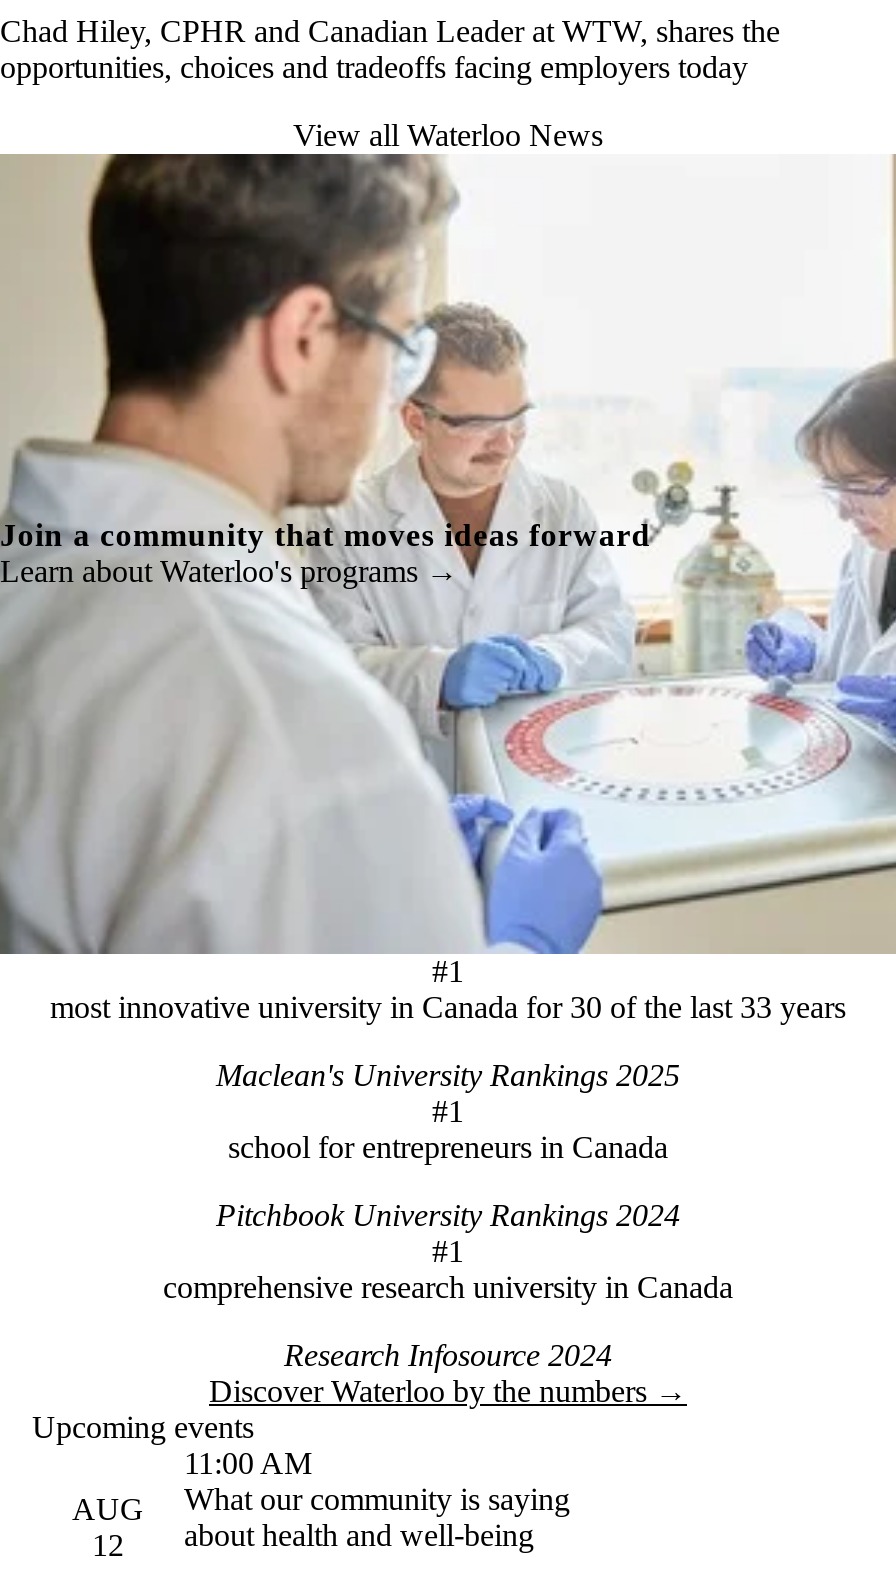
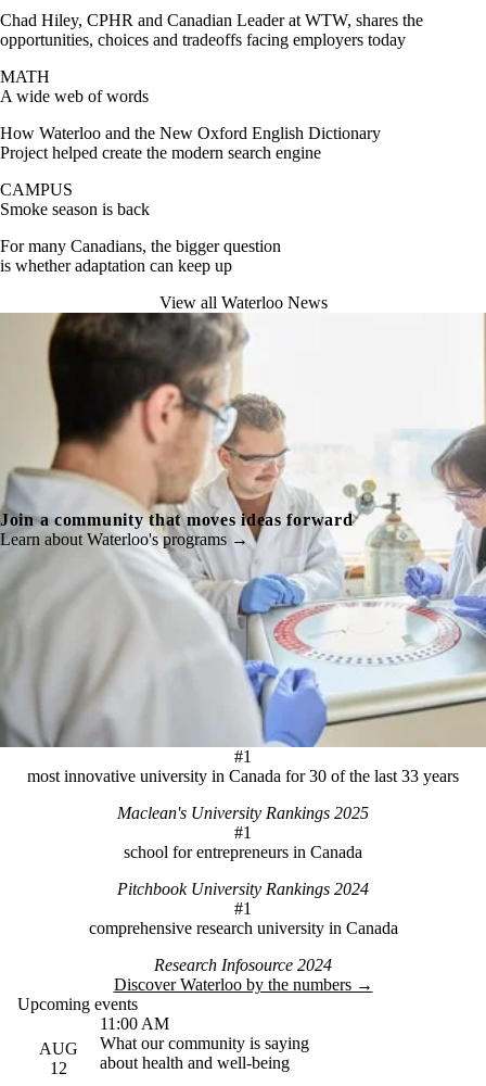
none -> [0,67,381,275] MATH | A wide web of words | How Waterloo and the New Oxford English Dictionary | Project helped create the modern search engine | CAMPUS | Smoke season is back | For many Canadians, the bigger question | is whether adaptation can keep up

